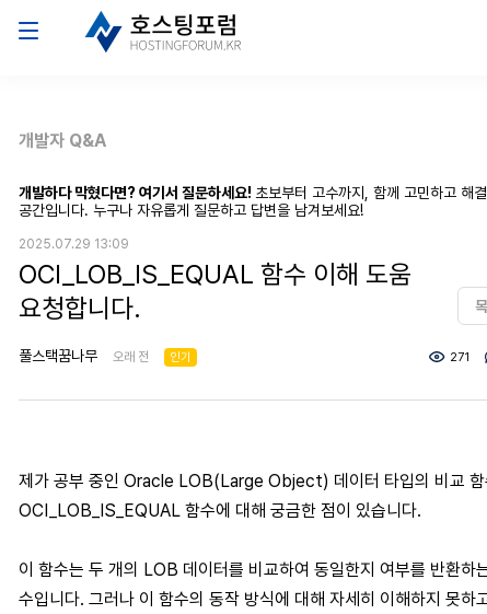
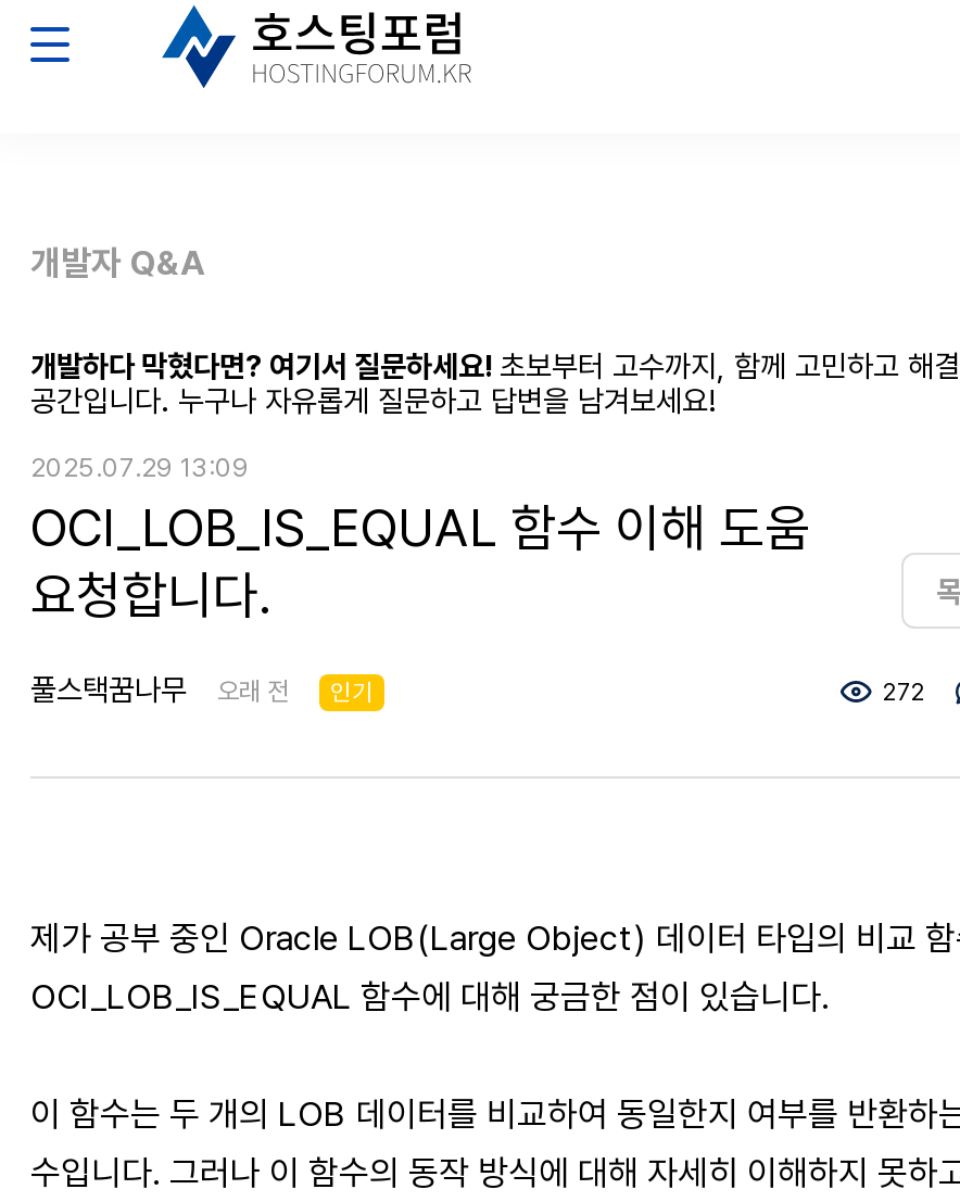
[450,350,469,364] 271 -> [882,679,925,707] 272

